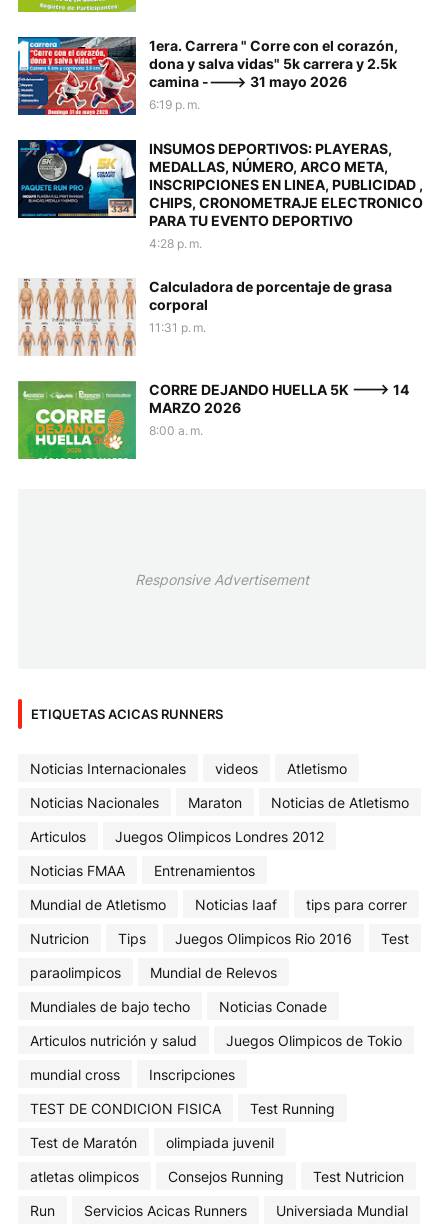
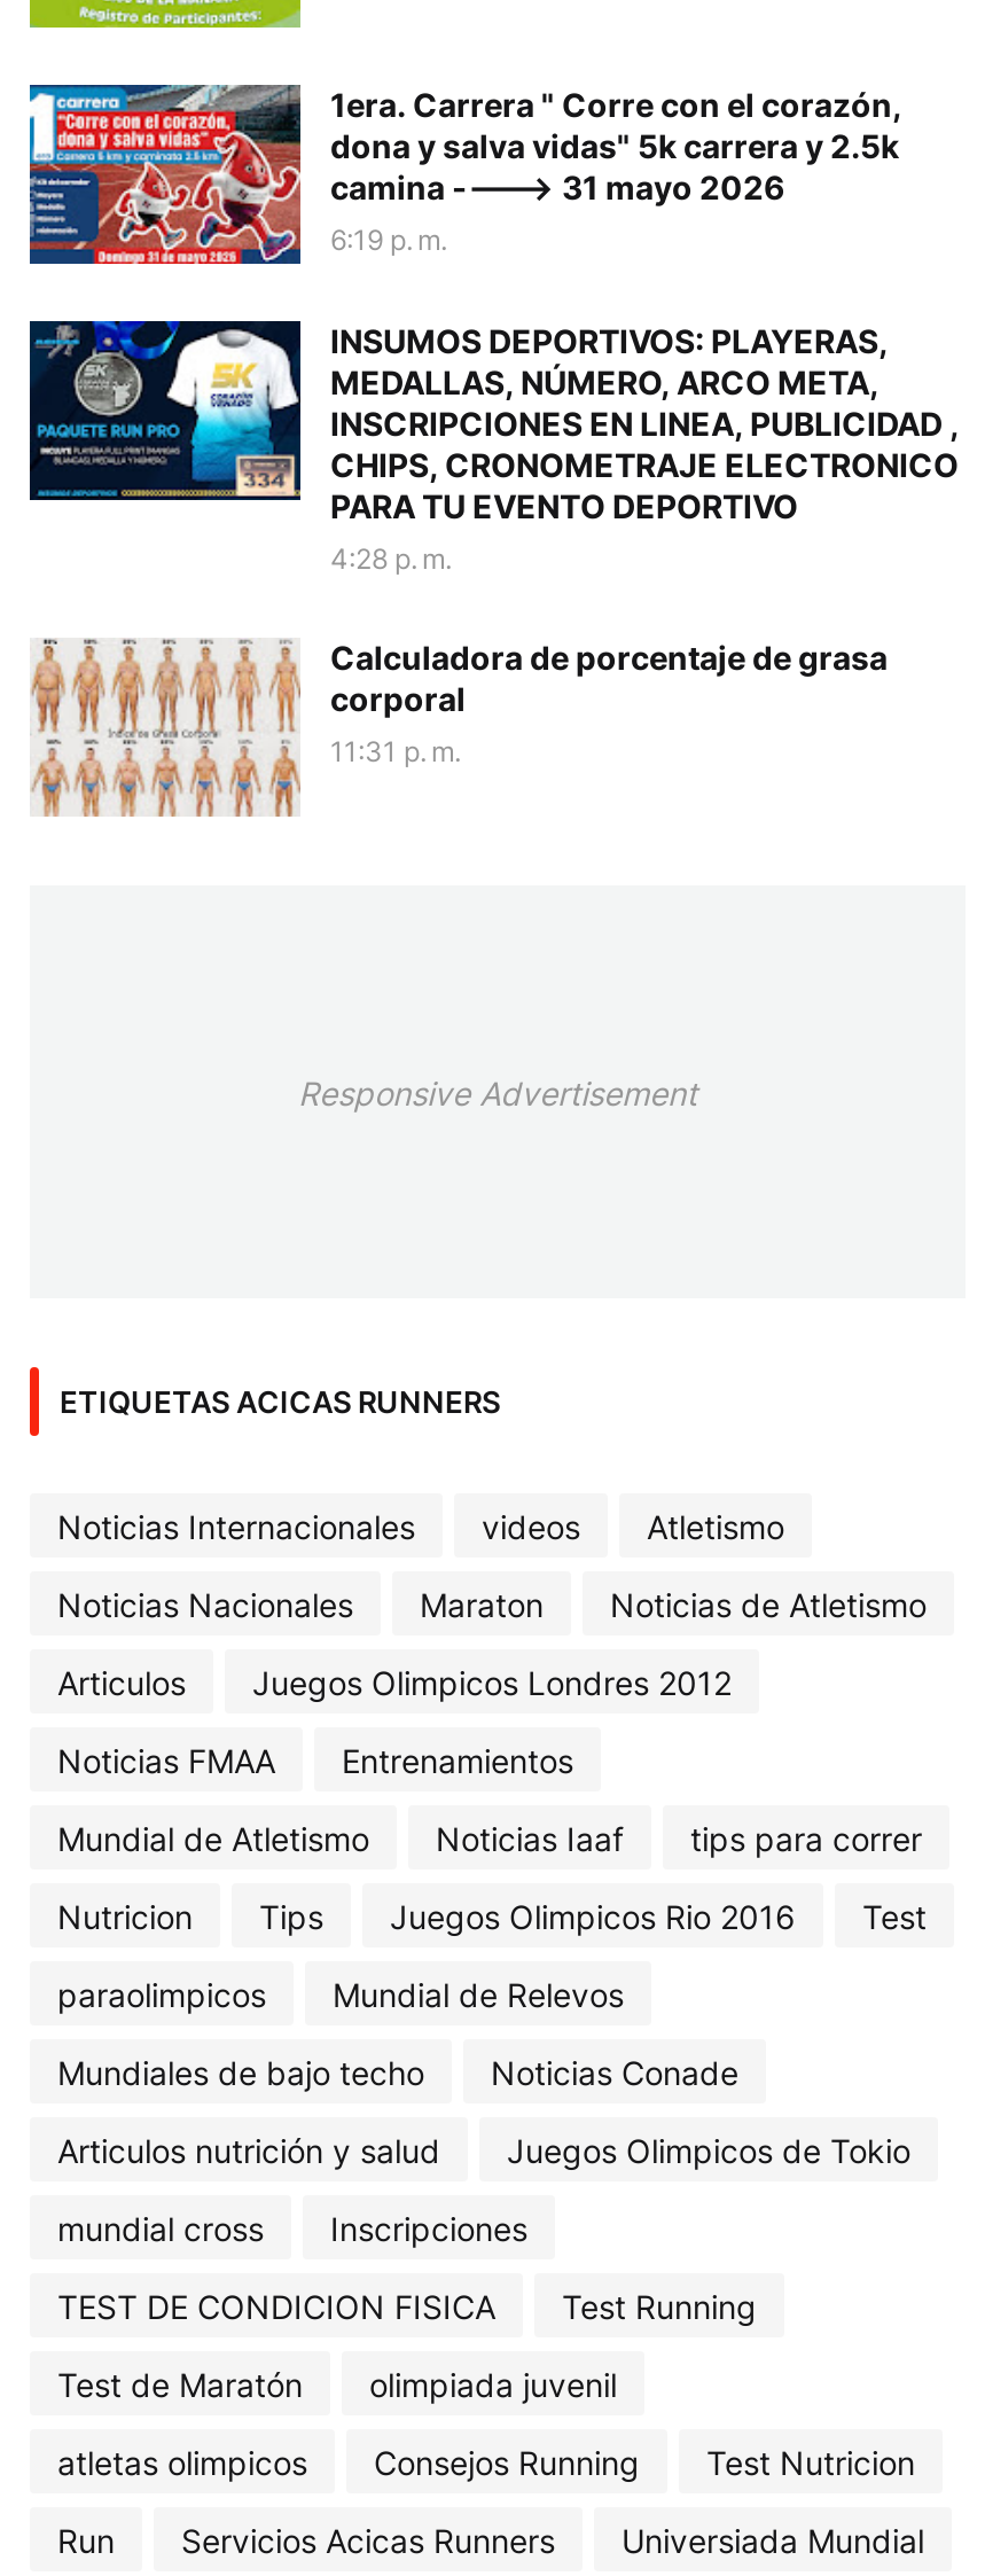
[17,380,409,460] [image] | CORRE DEJANDO HUELLA 5K ---> 14 | MARZO 2026 | 8:00 a. m. -> none

